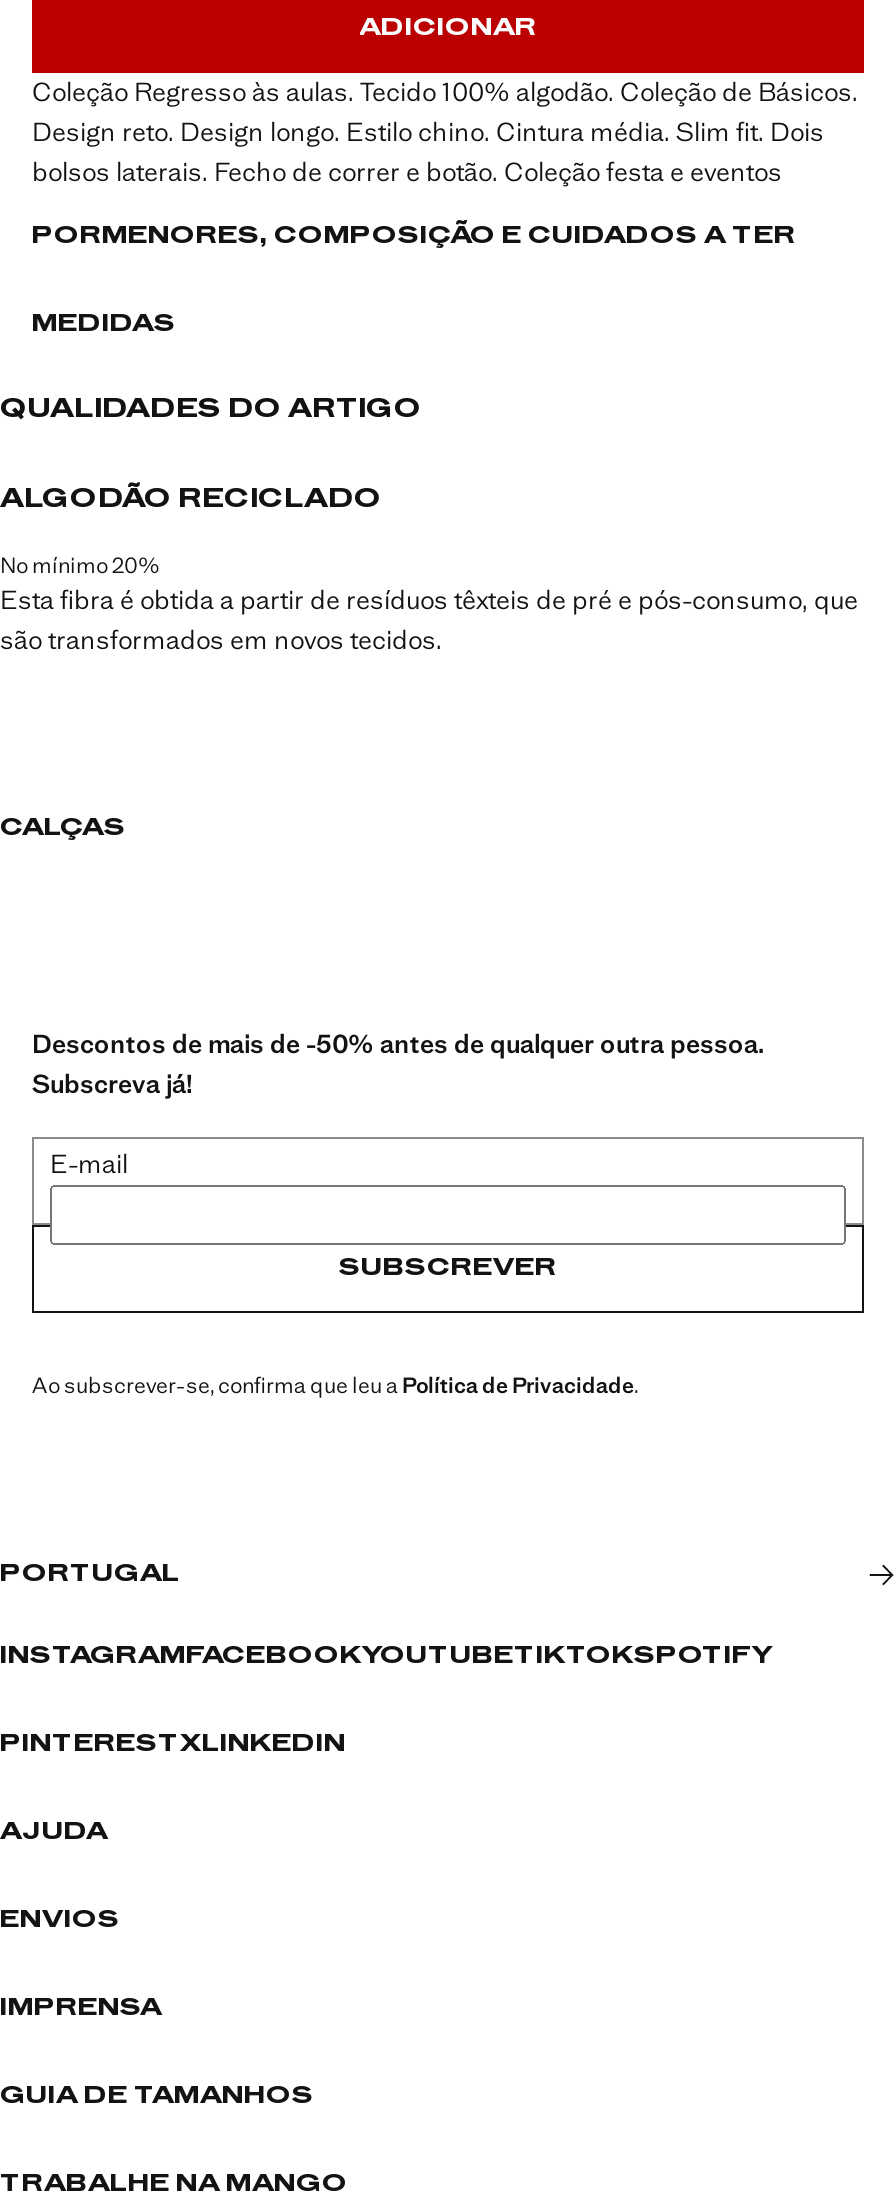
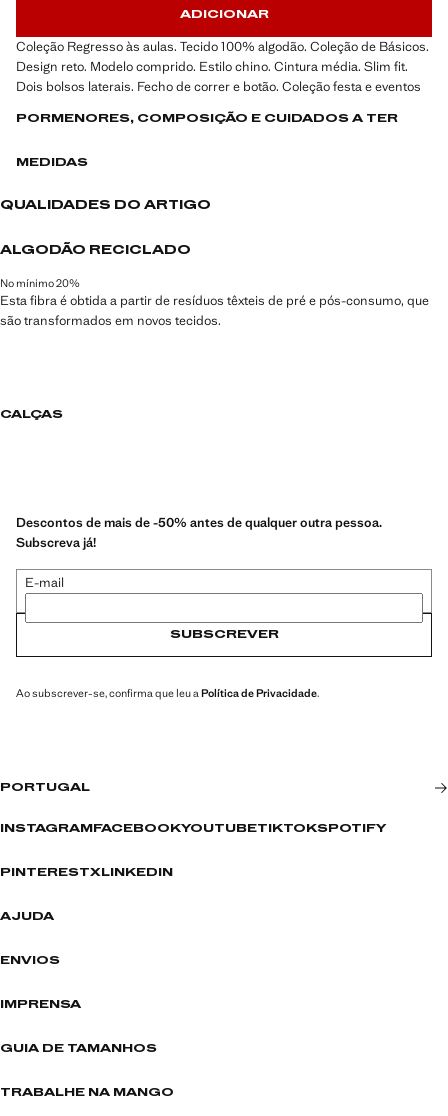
[32,115,824,189] Design reto. Design longo. Estilo chino. Cintura média. Slim fit. Dois | bolsos laterais. Fecho de correr e botão. Coleção festa e eventos -> [16,58,421,95] Design reto. Modelo comprido. Estilo chino. Cintura média. Slim fit. | Dois bolsos laterais. Fecho de correr e botão. Coleção festa e eventos

